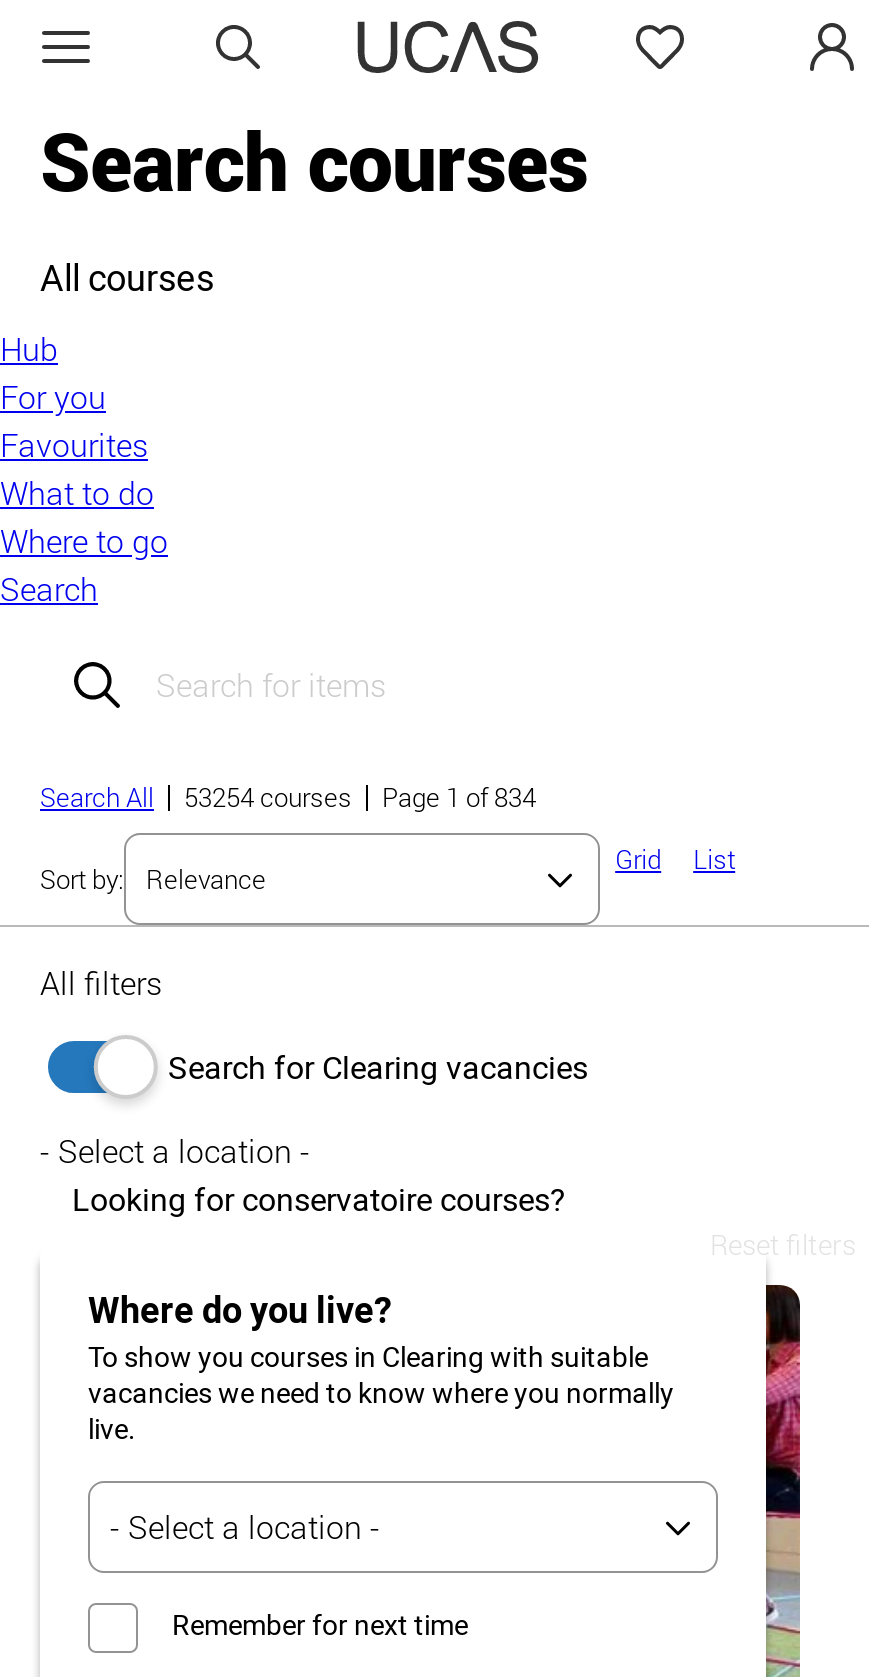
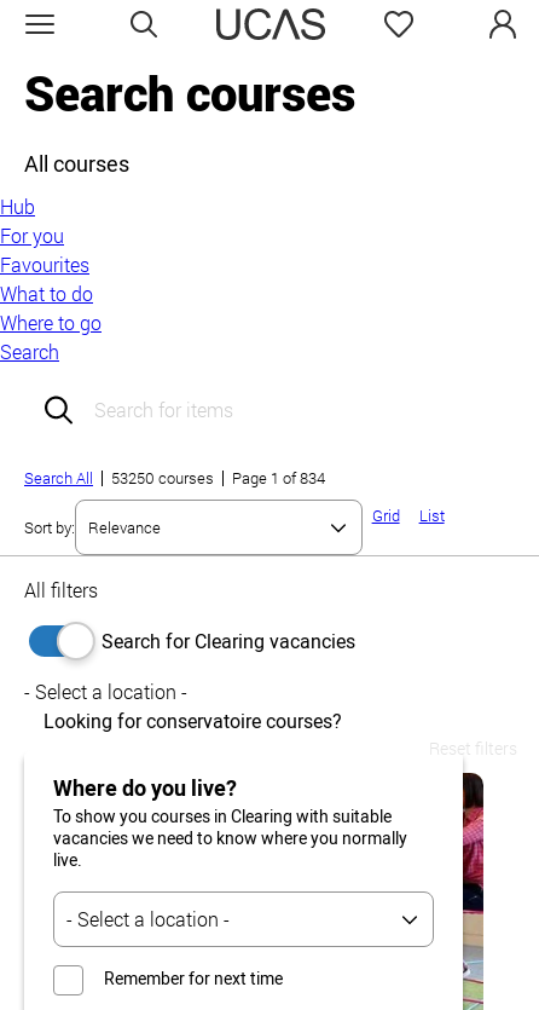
[40,779,536,815] Search All 53254 courses Page 1 of 834 -> [24,467,325,489] Search All 53250 courses Page 1 of 834

